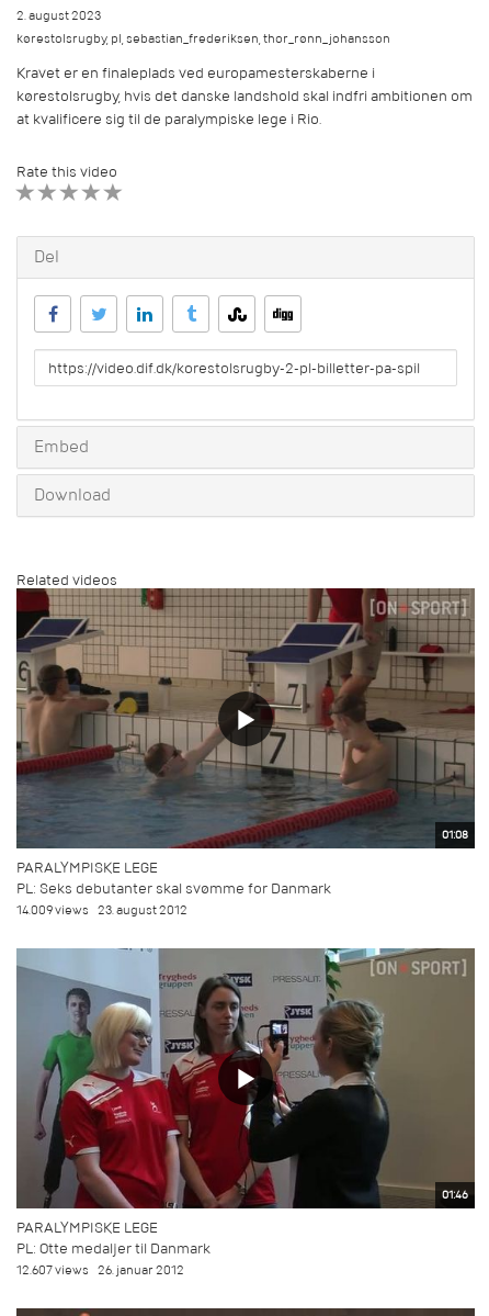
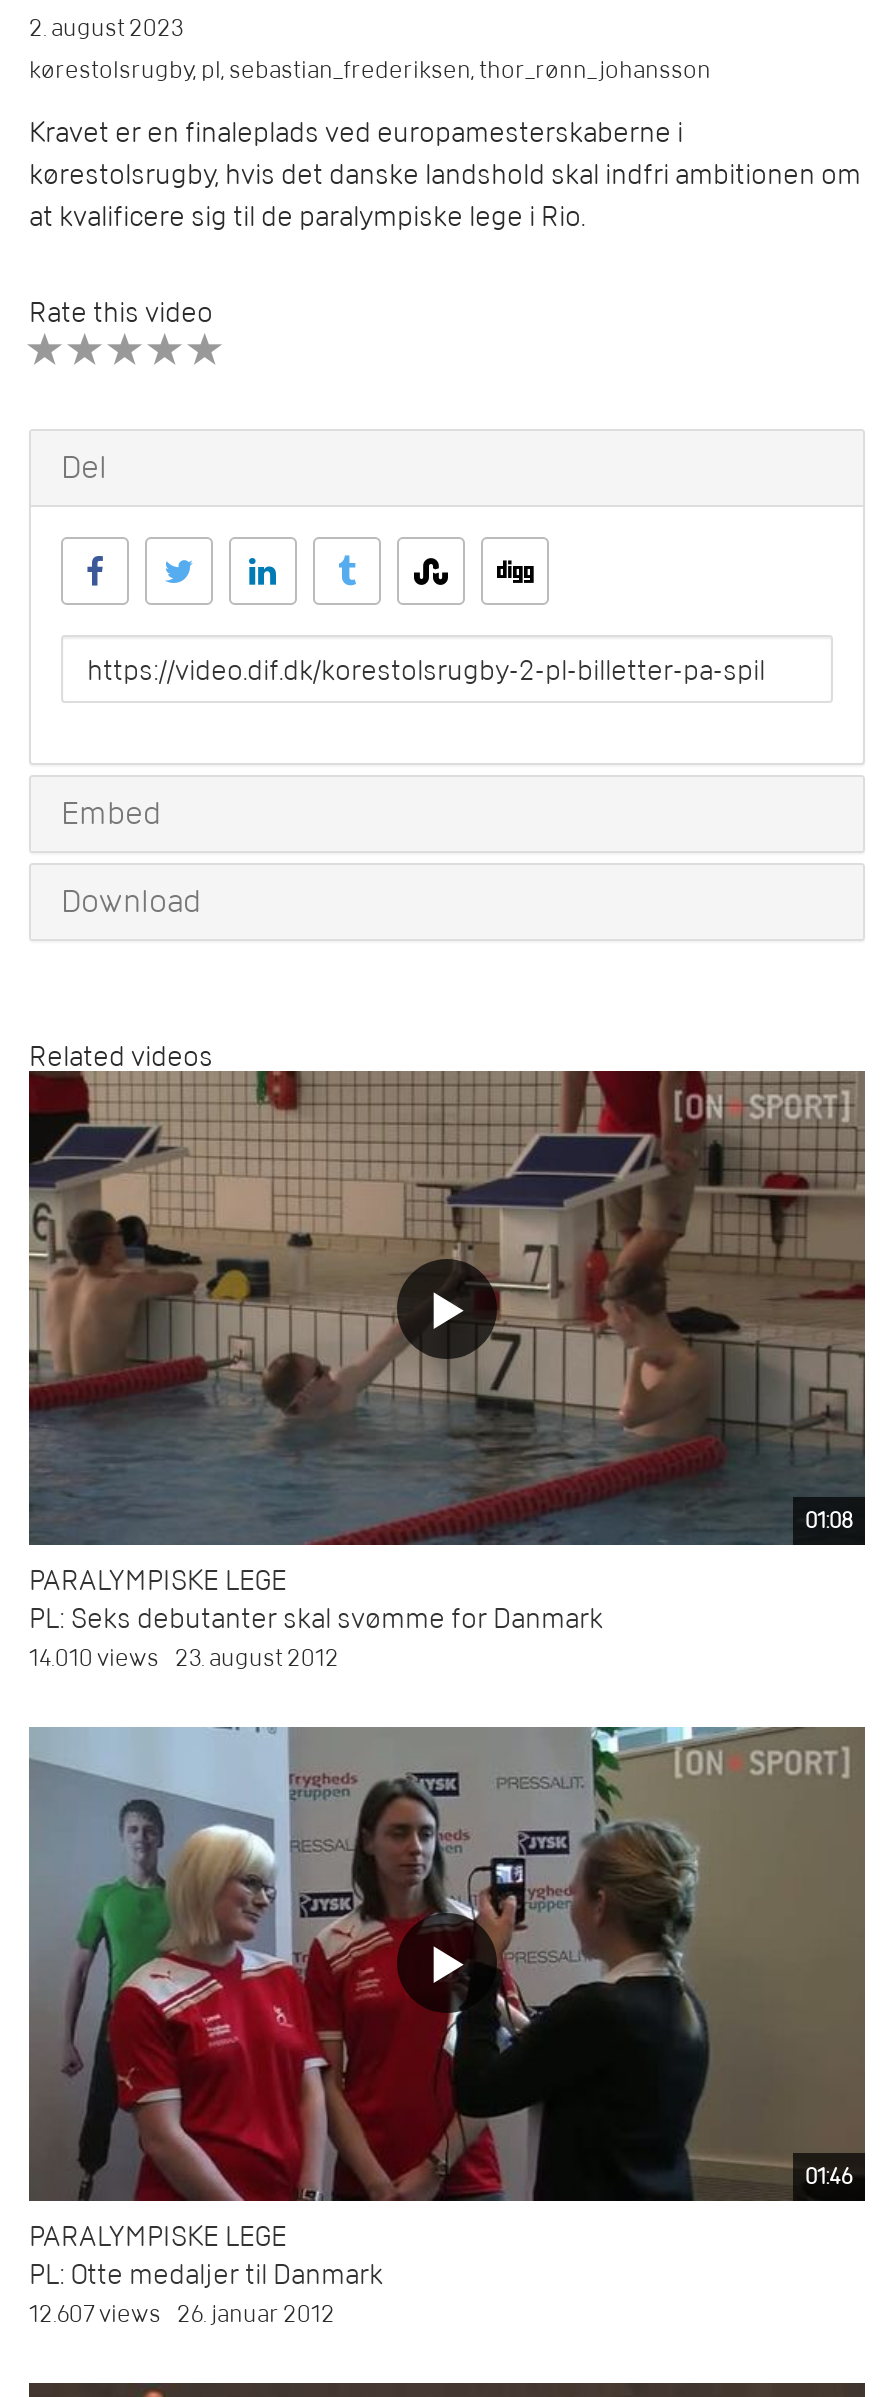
[16,901,187,920] 14.009 views 23. august 2012 -> [29,1641,339,1675] 14.010 views 23. august 2012

